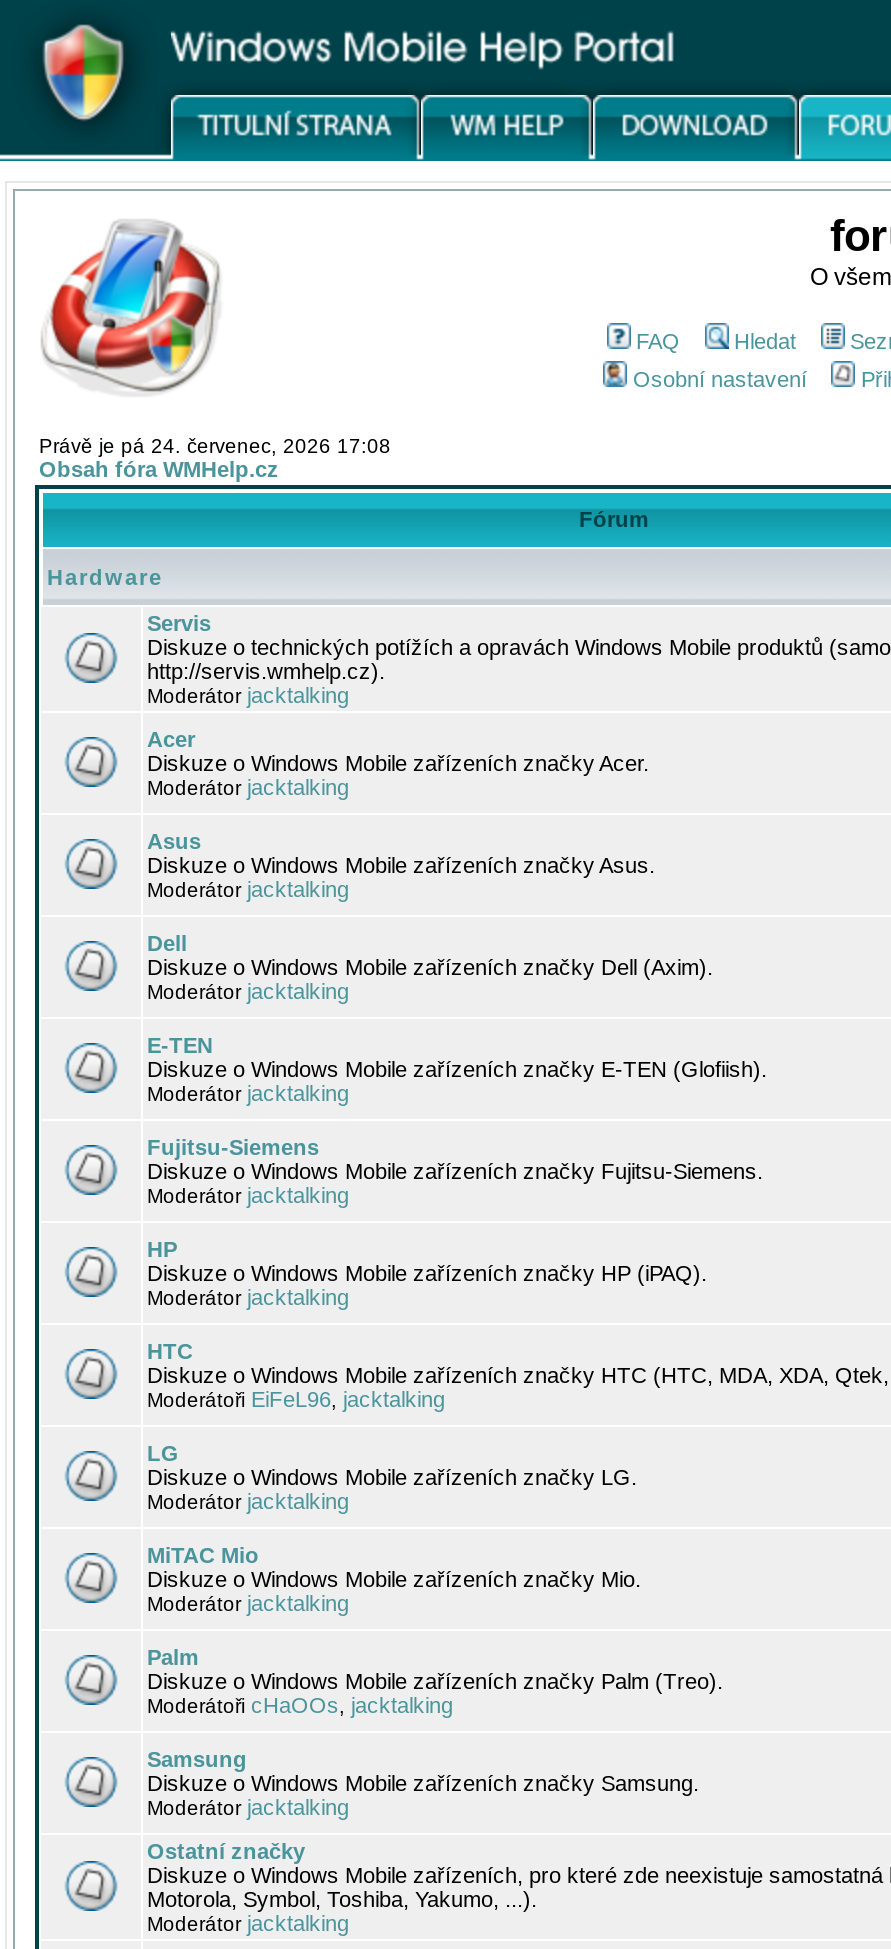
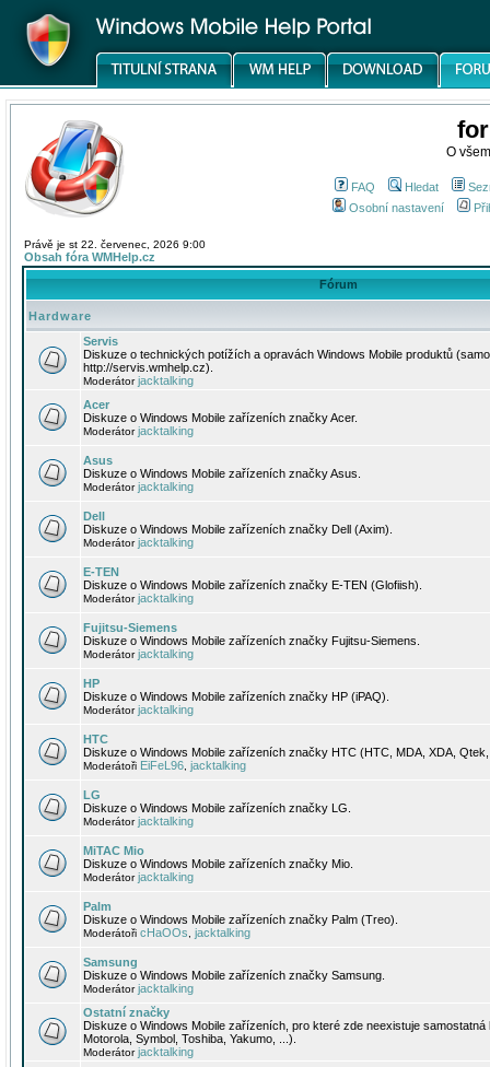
[39,435,391,457] Právě je pá 24. červenec, 2026 17:08 -> [24,238,206,250] Právě je st 22. červenec, 2026 9:00

